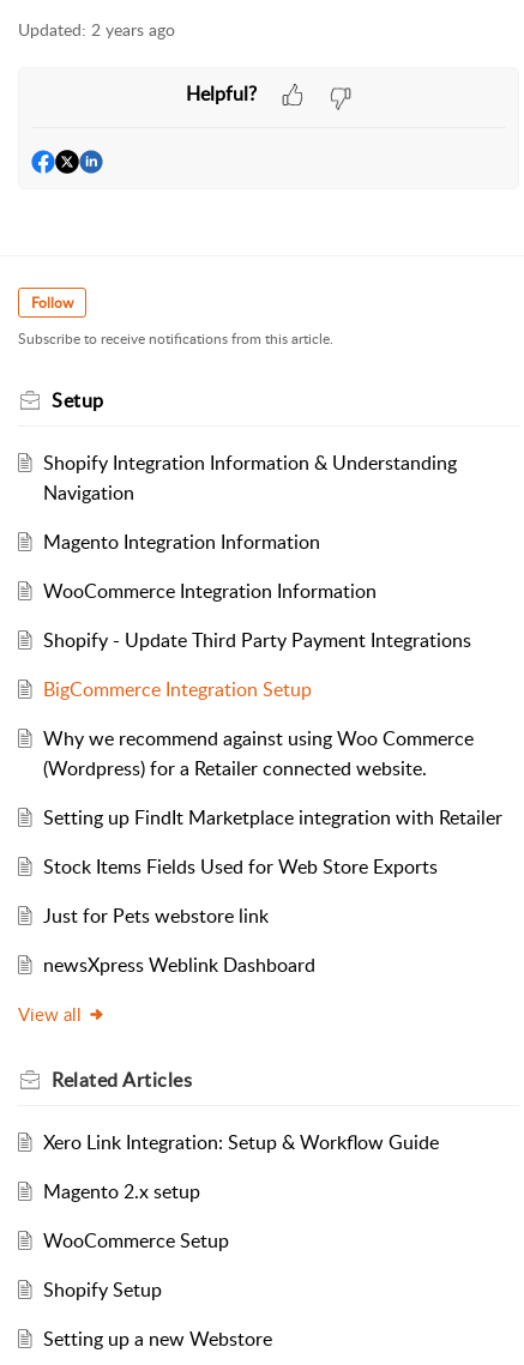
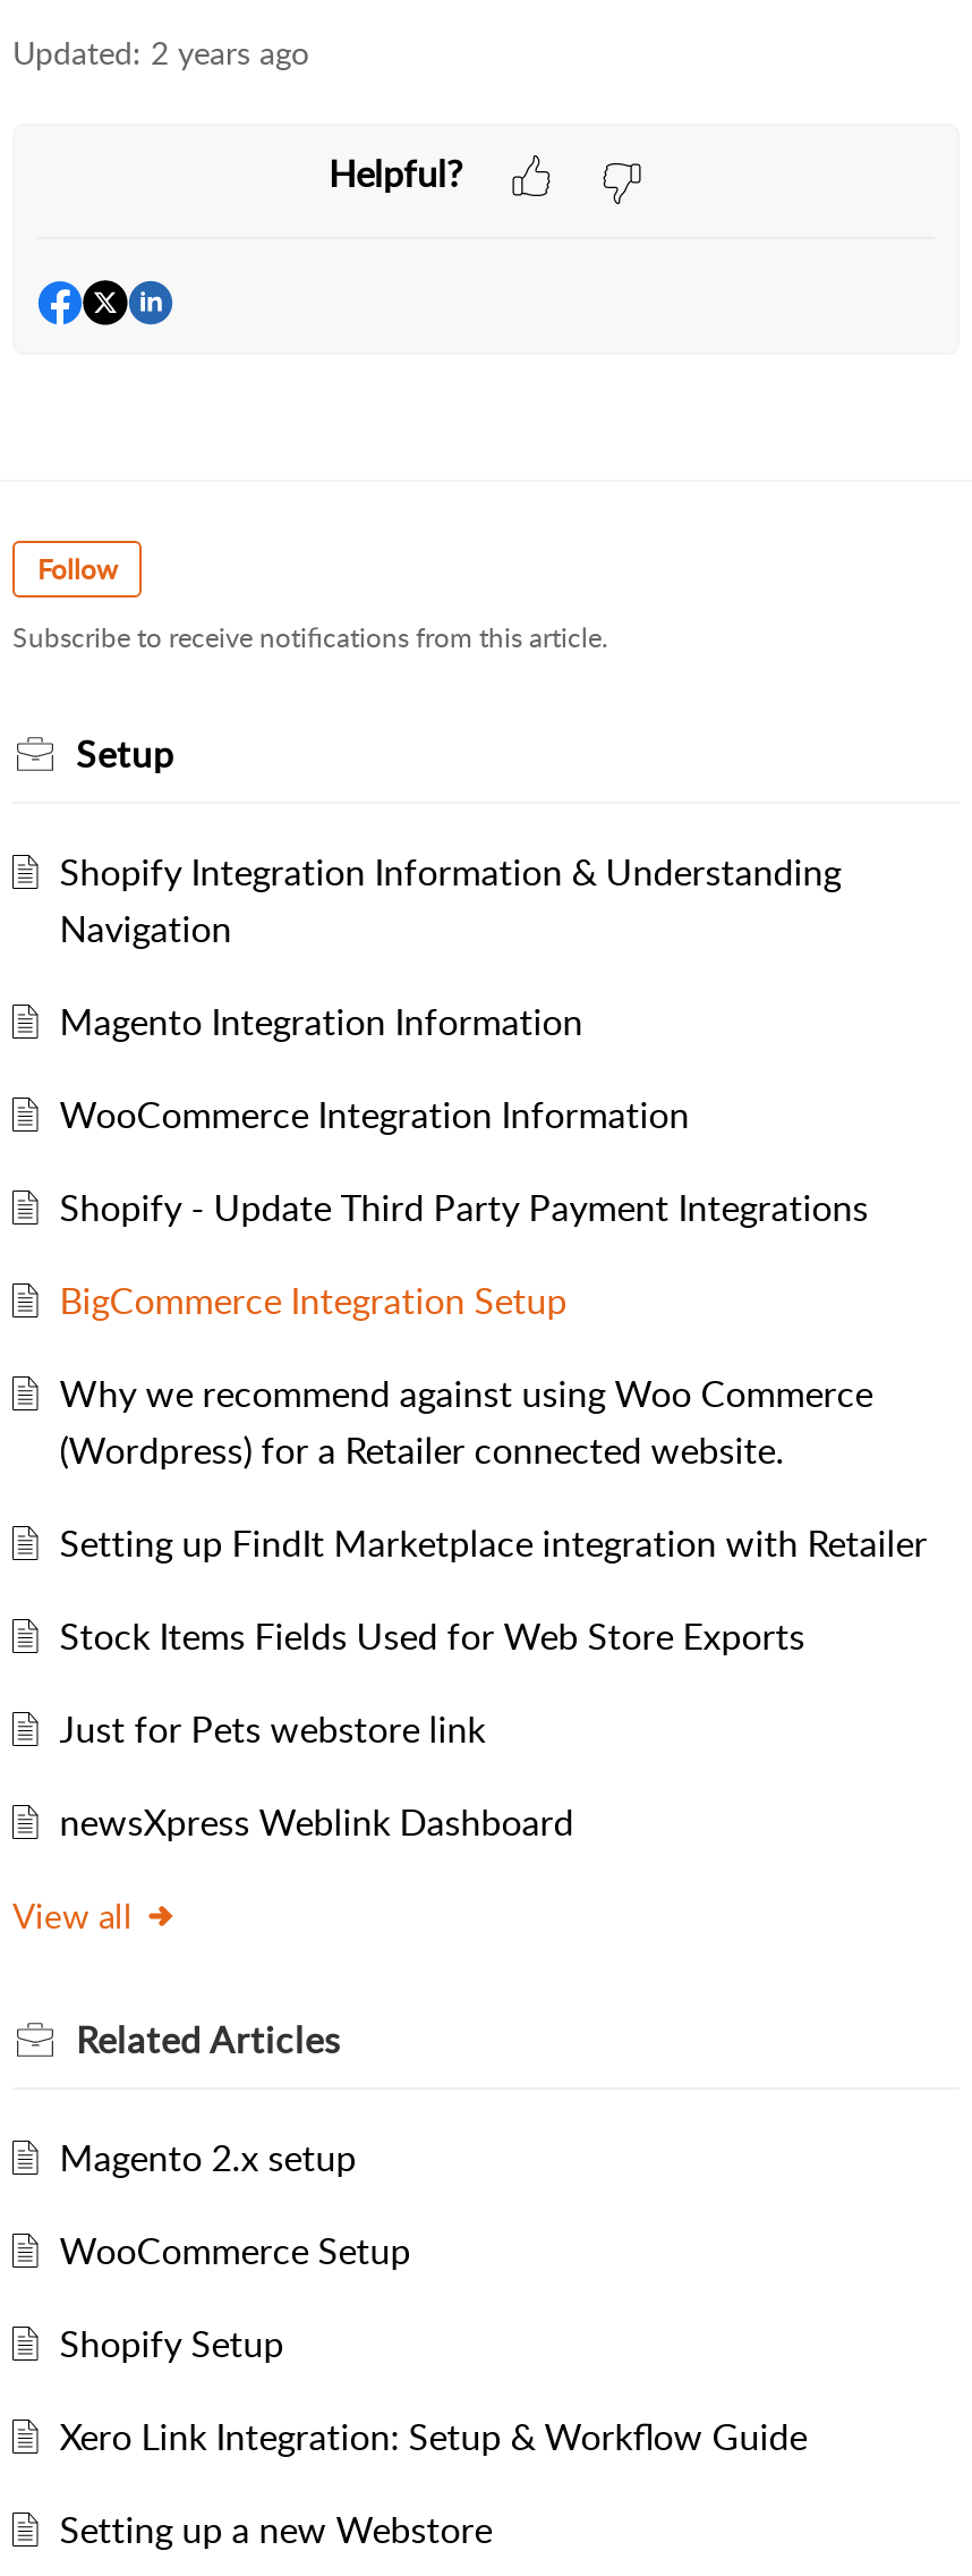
moved [43,1129,439,1155] -> [60,2412,807,2462]: Xero Link Integration: Setup & Workflow Guide
moved [43,1178,229,1303] -> [60,2133,411,2369]: Magento 2.x setup | WooCommerce Setup | Shopify Setup

